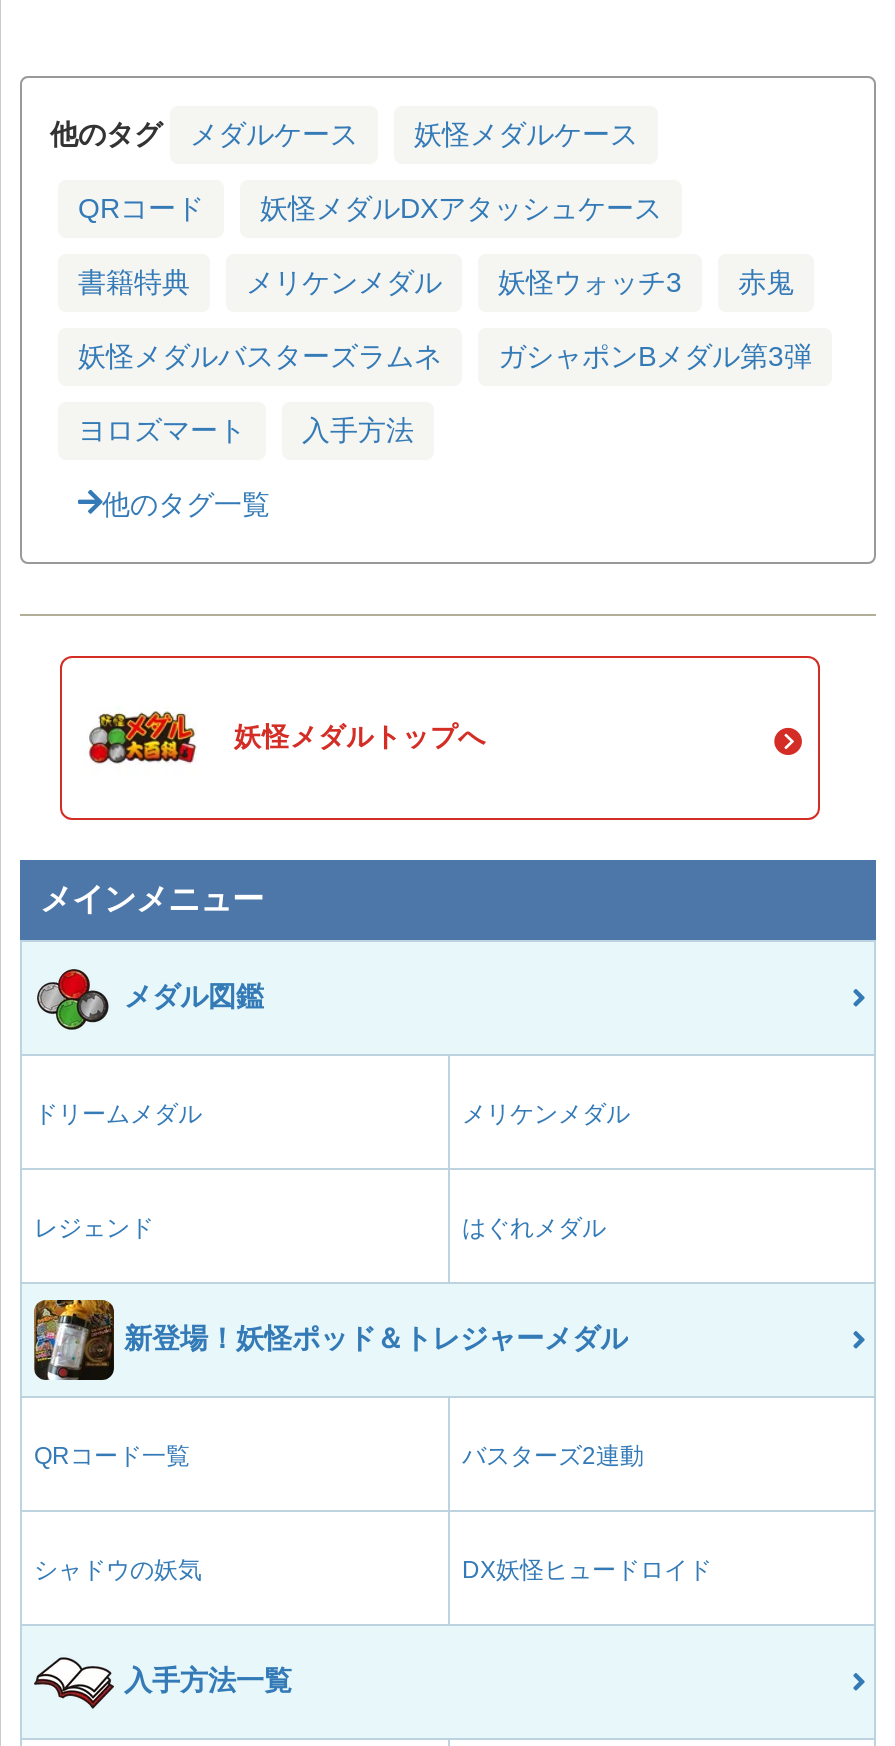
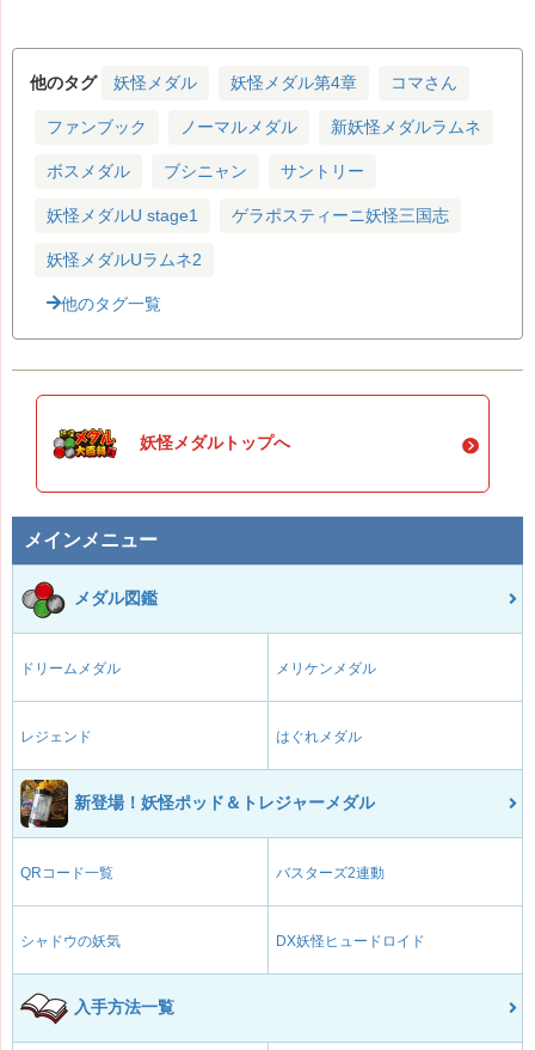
[190,117,638,149] メダルケース | 妖怪メダルケース -> [113,72,457,92] 妖怪メダル | 妖怪メダル第4章 | コマさん
[78,191,662,223] QRコード | 妖怪メダルDXアタッシュケース -> [47,117,481,136] ファンブック | ノーマルメダル | 新妖怪メダルラムネ
[78,265,794,297] 書籍特典 | メリケンメダル | 妖怪ウォッチ3 | 赤鬼 -> [47,161,364,180] ボスメダル | ブシニャン | サントリー
[78,339,812,371] 妖怪メダルバスターズラムネ | ガシャポンBメダル第3弾 -> [47,205,449,224] 妖怪メダルU stage1 | ゲラポスティーニ妖怪三国志
[78,413,414,445] ヨロズマート | 入手方法 -> [47,249,202,269] 妖怪メダルUラムネ2

